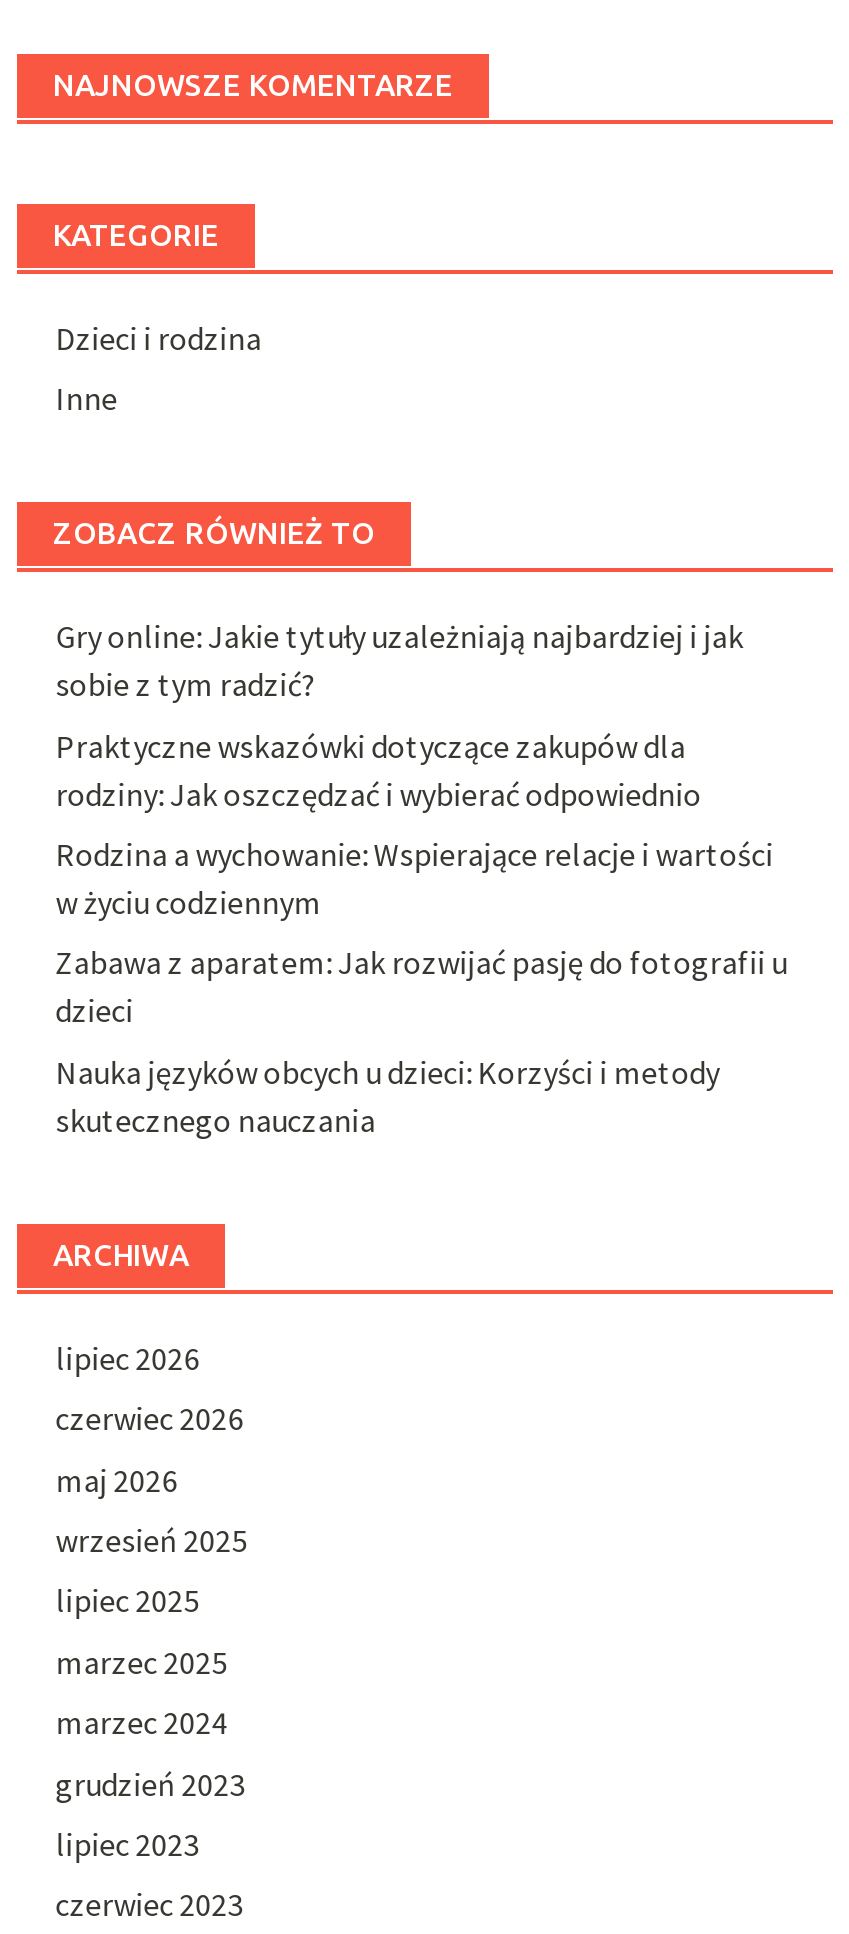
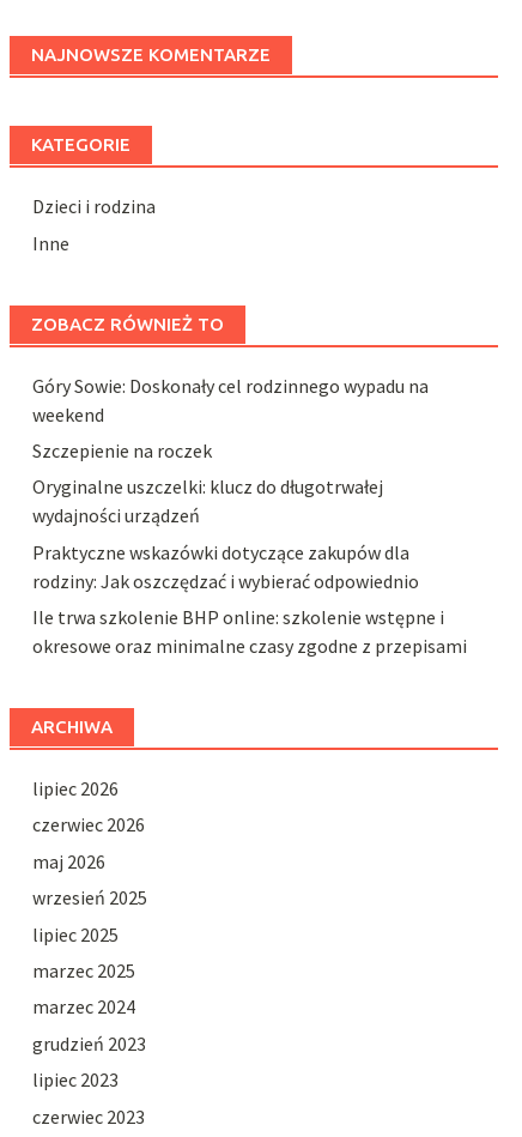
[55,616,743,704] Gry online: Jakie tytuły uzależniają najbardziej i jak | sobie z tym radzić? -> [33,373,429,528] Góry Sowie: Doskonały cel rodzinnego wypadu na | weekend | Szczepienie na roczek | Oryginalne uszczelki: klucz do długotrwałej | wydajności urządzeń
moved [55,725,701,813] -> [33,540,419,593]: Praktyczne wskazówki dotyczące zakupów dla | rodziny: Jak oszczędzać i wybierać odpowiednio
[55,834,787,1139] Rodzina a wychowanie: Wspierające relacje i wartości | w życiu codziennym | Zabawa z aparatem: Jak rozwijać pasję do fotografii u | dzieci | Nauka języków obcych u dzieci: Korzyści i metody | skutecznego nauczania -> [33,605,467,658] Ile trwa szkolenie BHP online: szkolenie wstępne i | okresowe oraz minimalne czasy zgodne z przepisami

